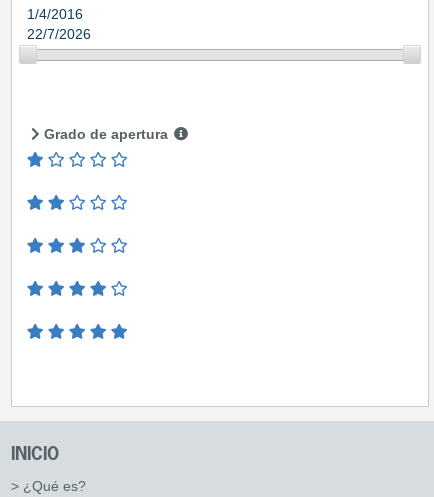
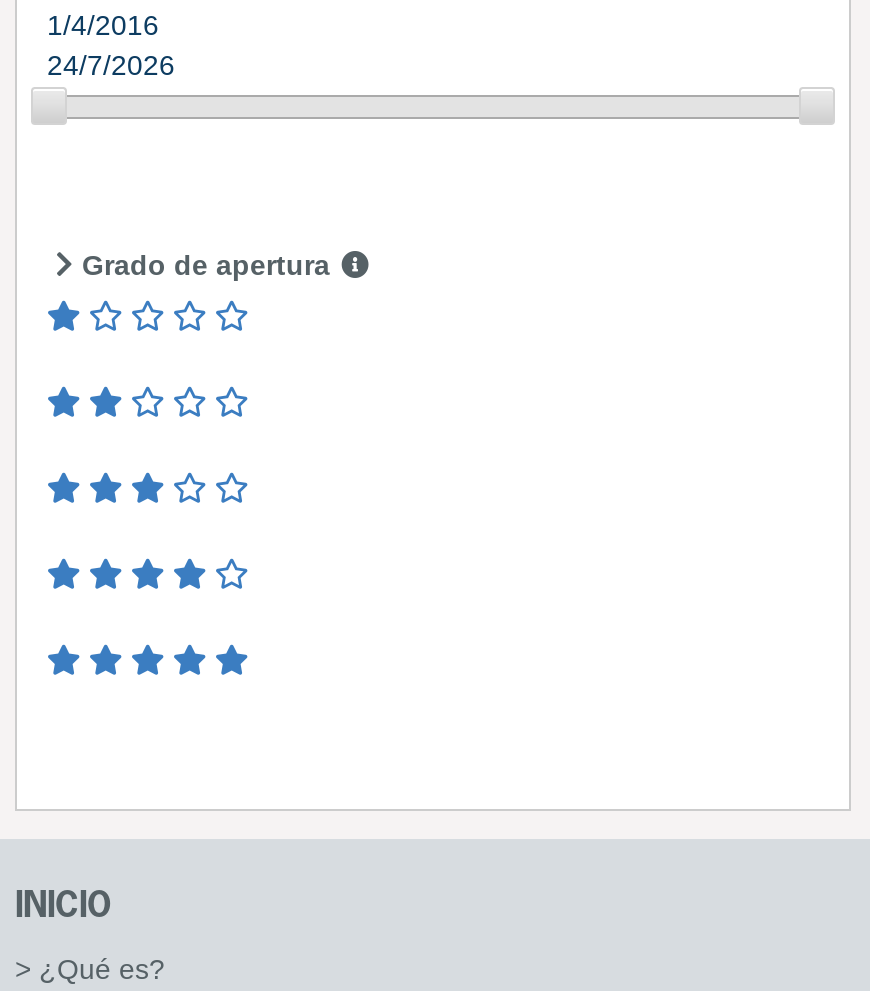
[27,26,91,42] 22/7/2026 -> [47,49,175,81] 24/7/2026

